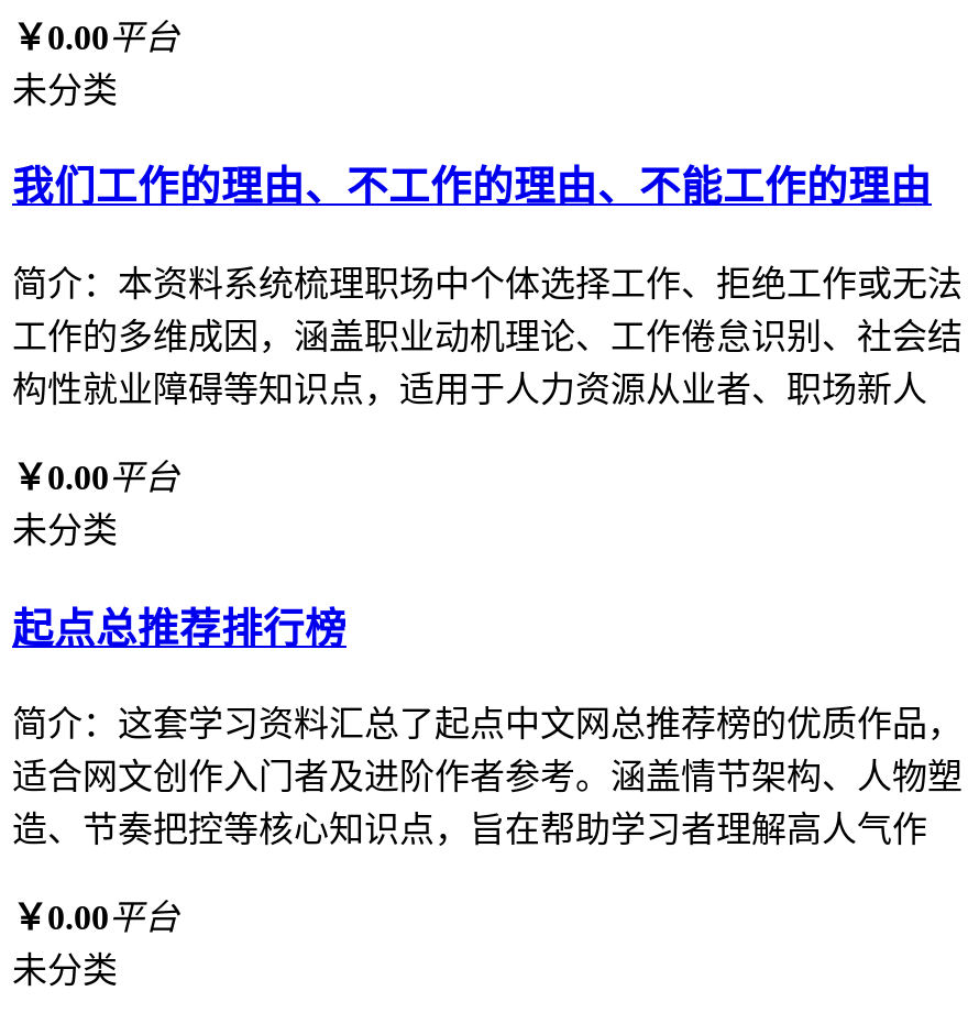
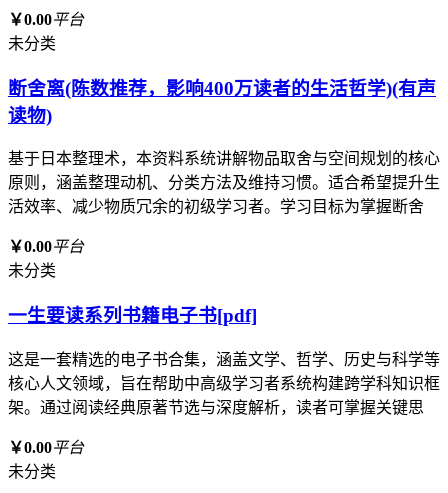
[12,164,932,210] 我们工作的理由、不工作的理由、不能工作的理由 -> [8,77,436,125] 断舍离(陈数推荐，影响400万读者的生活哲学)(有声 | 读物)
[12,264,963,407] 简介：本资料系统梳理职场中个体选择工作、拒绝工作或无法 | 工作的多维成因，涵盖职业动机理论、工作倦怠识别、社会结 | 构性就业障碍等知识点，适用于人力资源从业者、职场新人 -> [8,150,440,215] 基于日本整理术，本资料系统讲解物品取舍与空间规划的核心 | 原则，涵盖整理动机、分类方法及维持习惯。适合希望提升生 | 活效率、减少物质冗余的初级学习者。学习目标为掌握断舍
[12,605,346,651] 起点总推荐排行榜 -> [8,305,257,326] 一生要读系列书籍电子书[pdf]
[12,705,963,848] 简介：这套学习资料汇总了起点中文网总推荐榜的优质作品， | 适合网文创作入门者及进阶作者参考。涵盖情节架构、人物塑 | 造、节奏把控等核心知识点，旨在帮助学习者理解高人气作 -> [8,351,440,416] 这是一套精选的电子书合集，涵盖文学、哲学、历史与科学等 | 核心人文领域，旨在帮助中高级学习者系统构建跨学科知识框 | 架。通过阅读经典原著节选与深度解析，读者可掌握关键思

